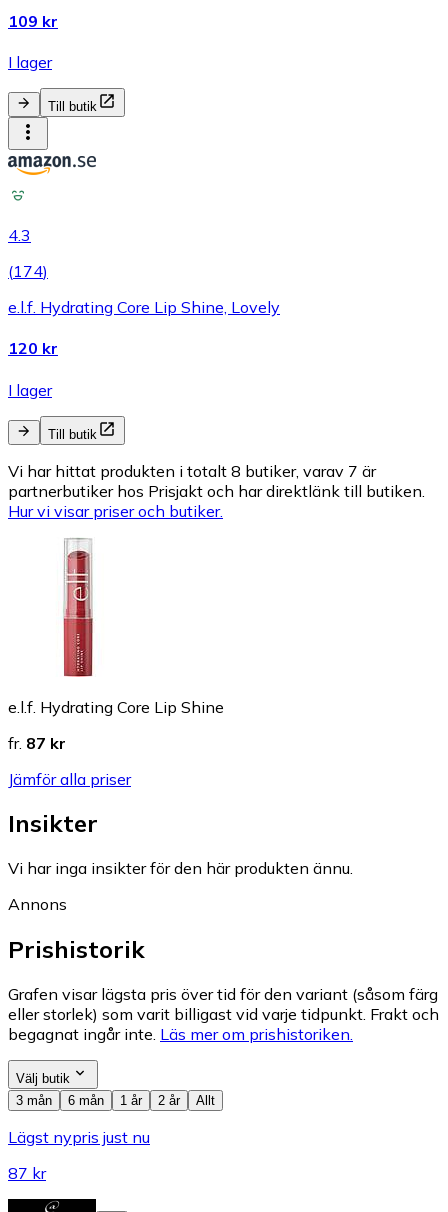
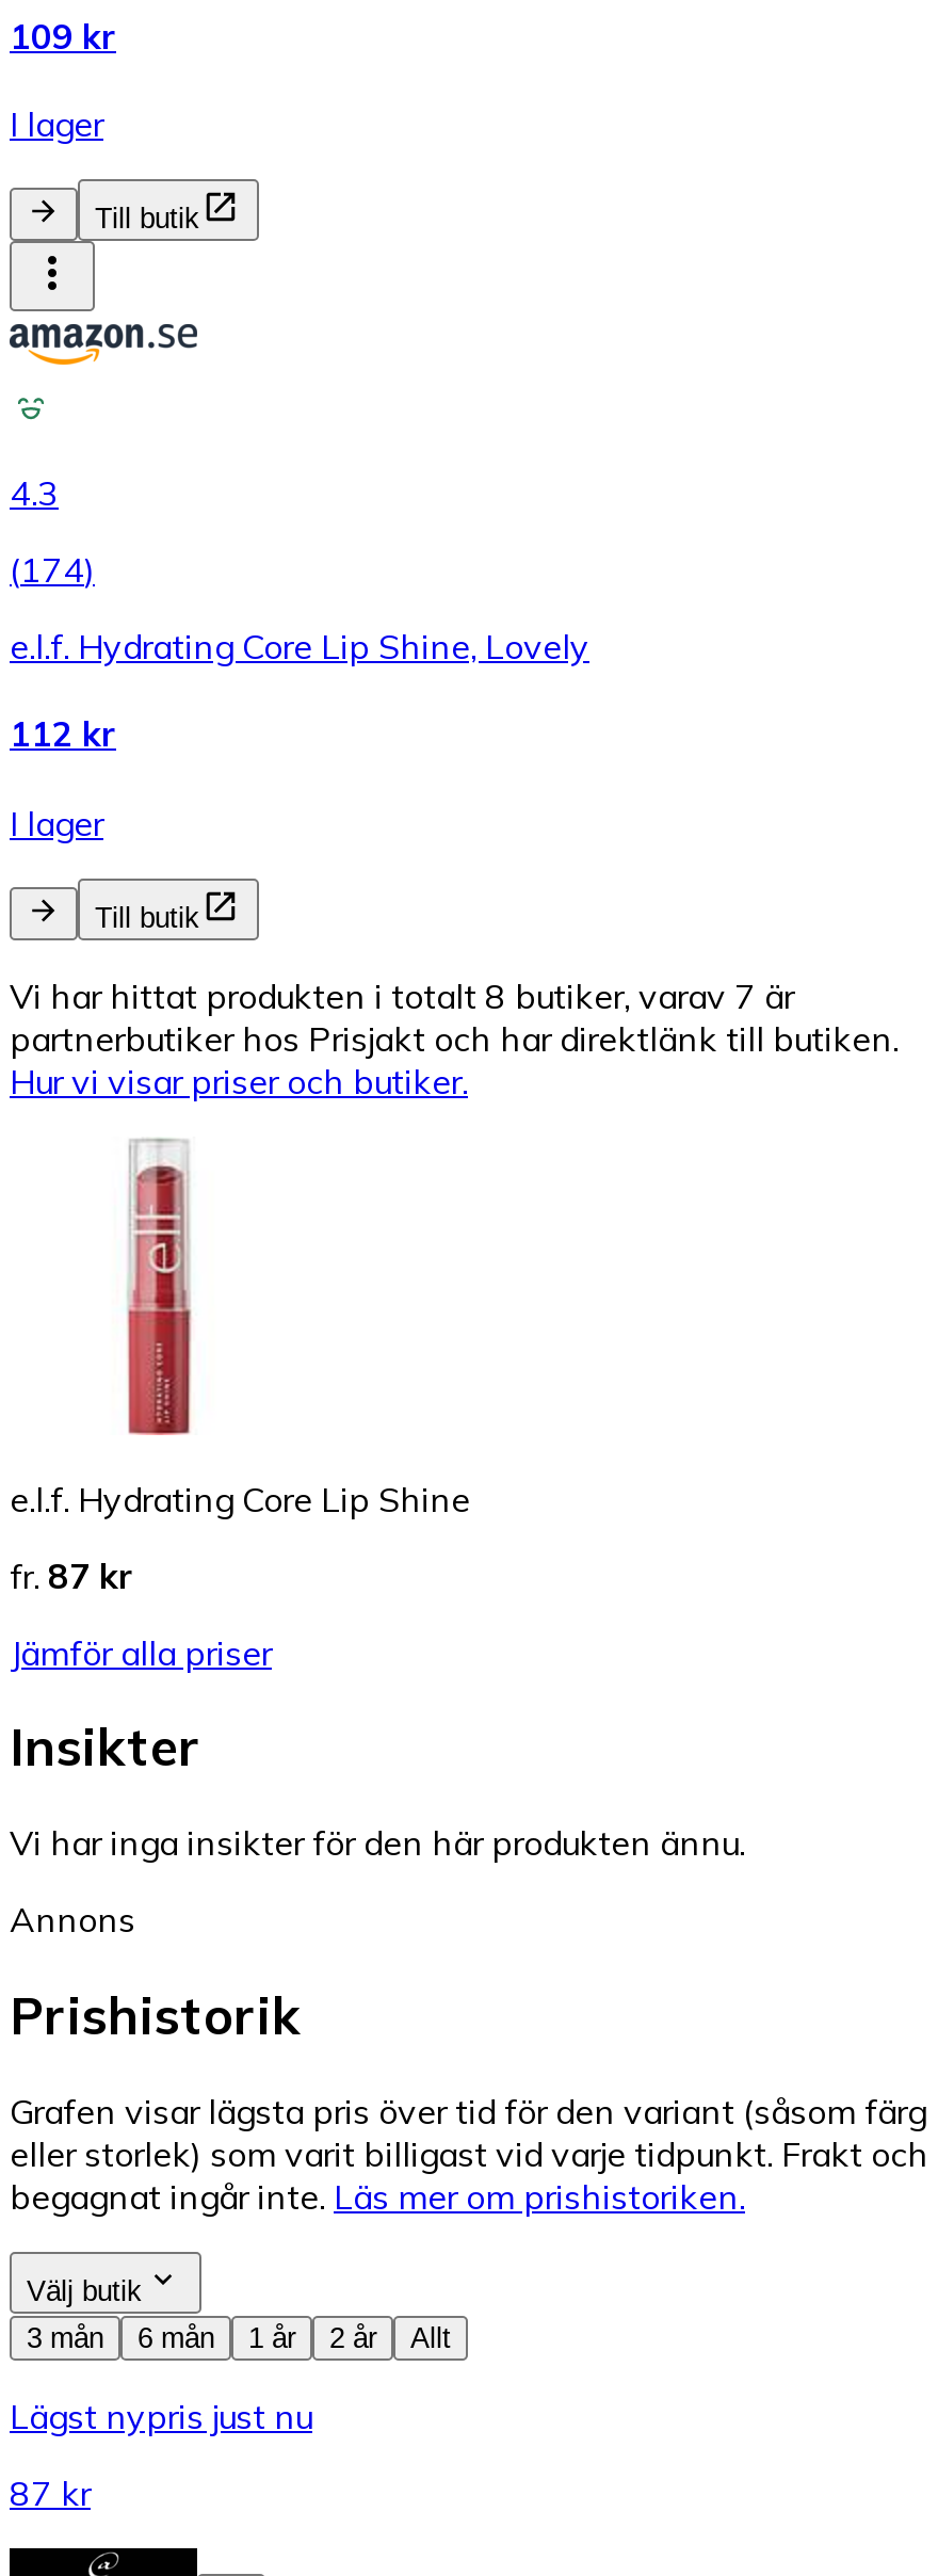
[8,338,58,358] 120 kr -> [10,713,116,756] 112 kr

